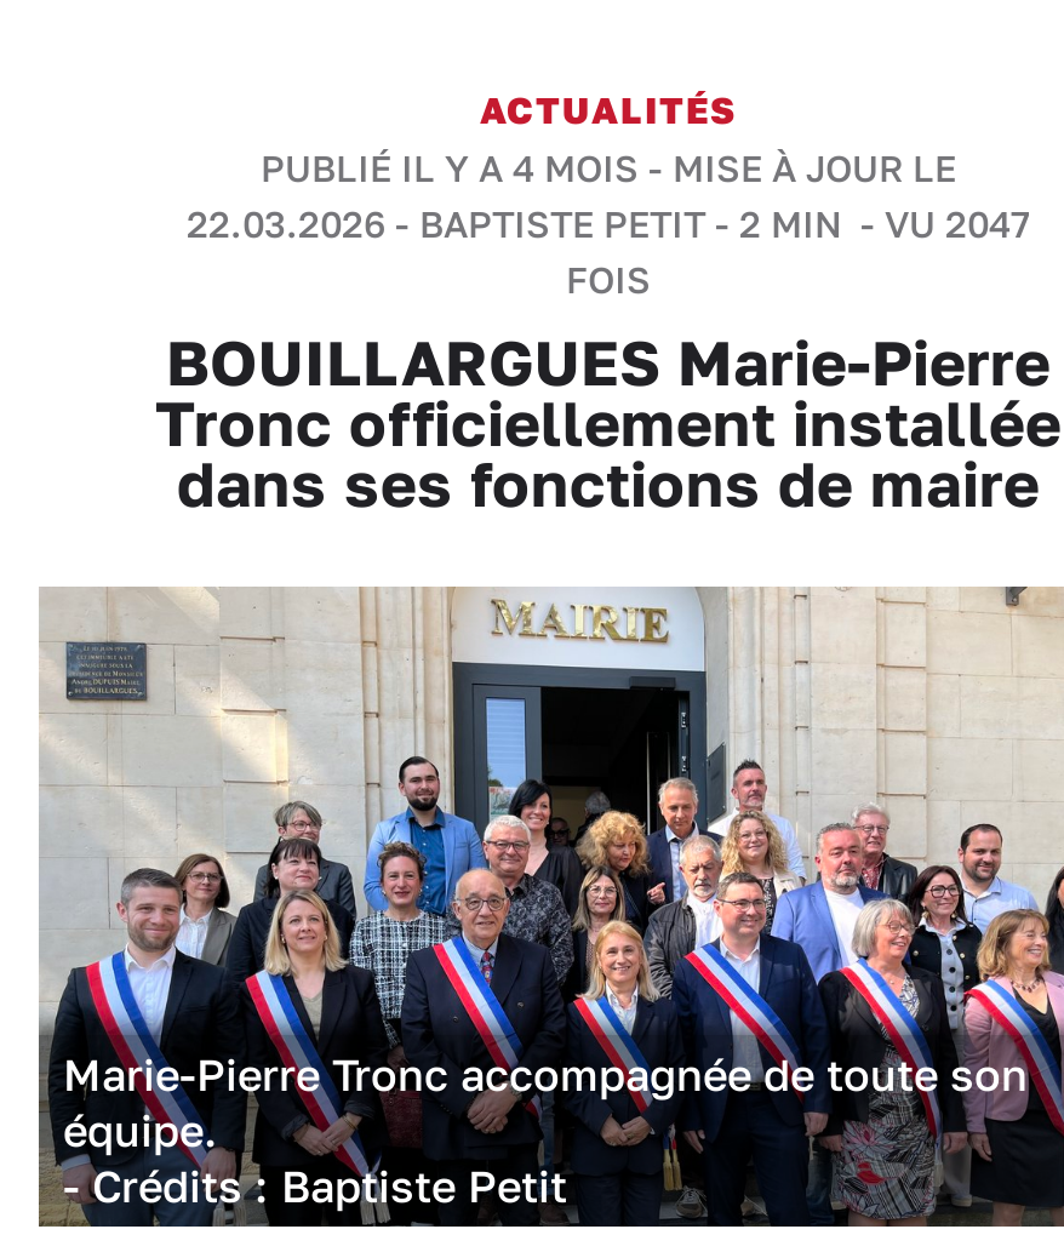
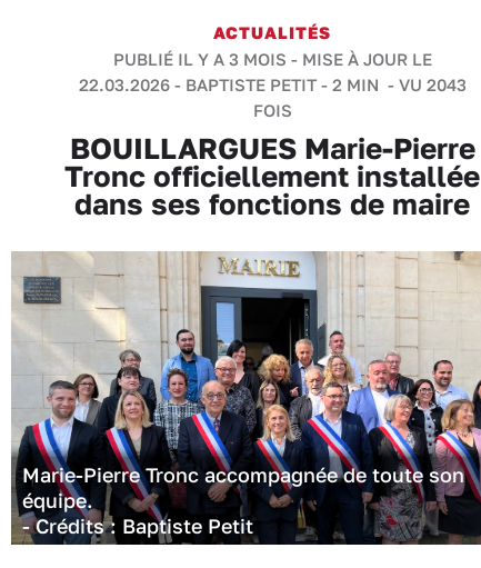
[261,145,956,189] PUBLIÉ IL Y A 4 MOIS - MISE À JOUR LE -> [113,49,432,69] PUBLIÉ IL Y A 3 MOIS - MISE À JOUR LE
[187,201,1030,245] 22.03.2026 - BAPTISTE PETIT - 2 MIN - VU 2047 -> [78,74,466,94] 22.03.2026 - BAPTISTE PETIT - 2 MIN - VU 2043

